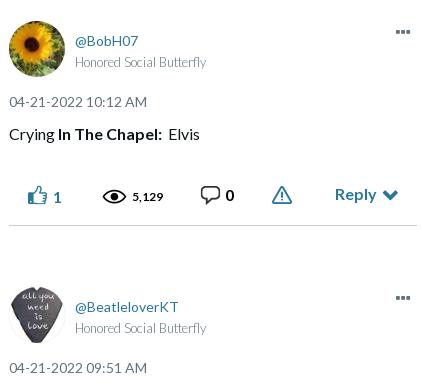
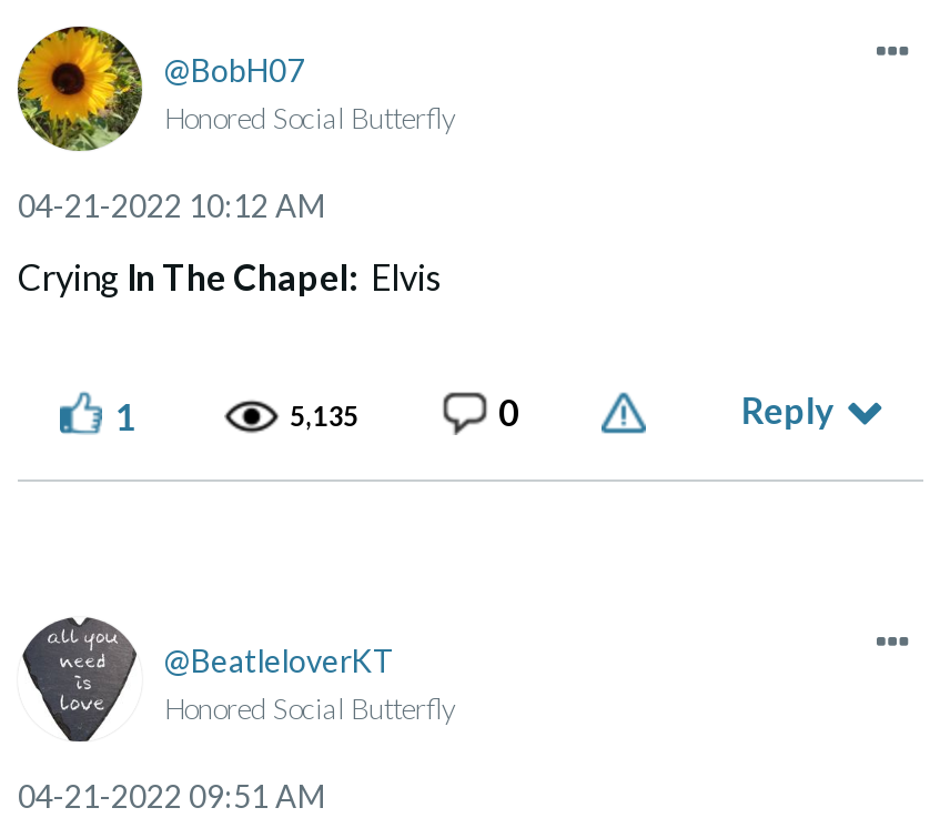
[132,189,163,204] 5,129 -> [290,399,359,432] 5,135

